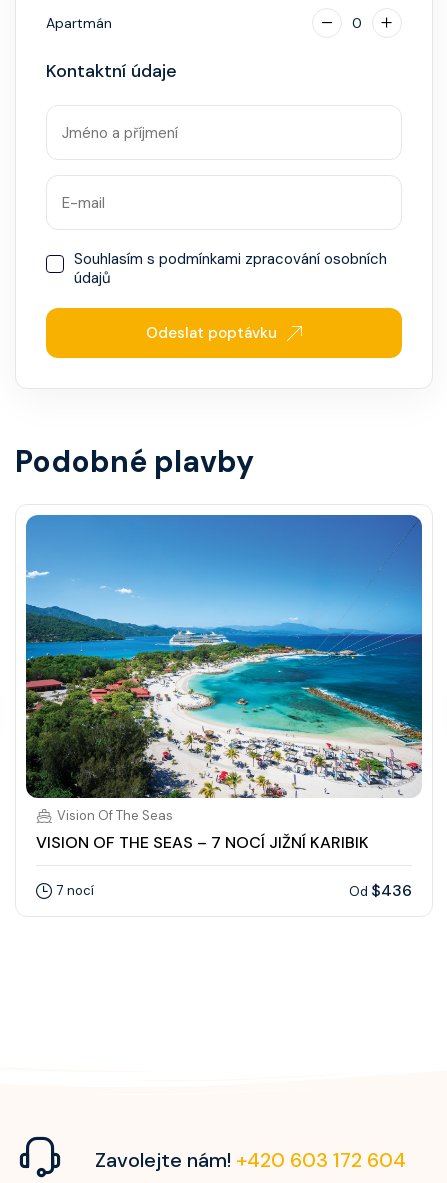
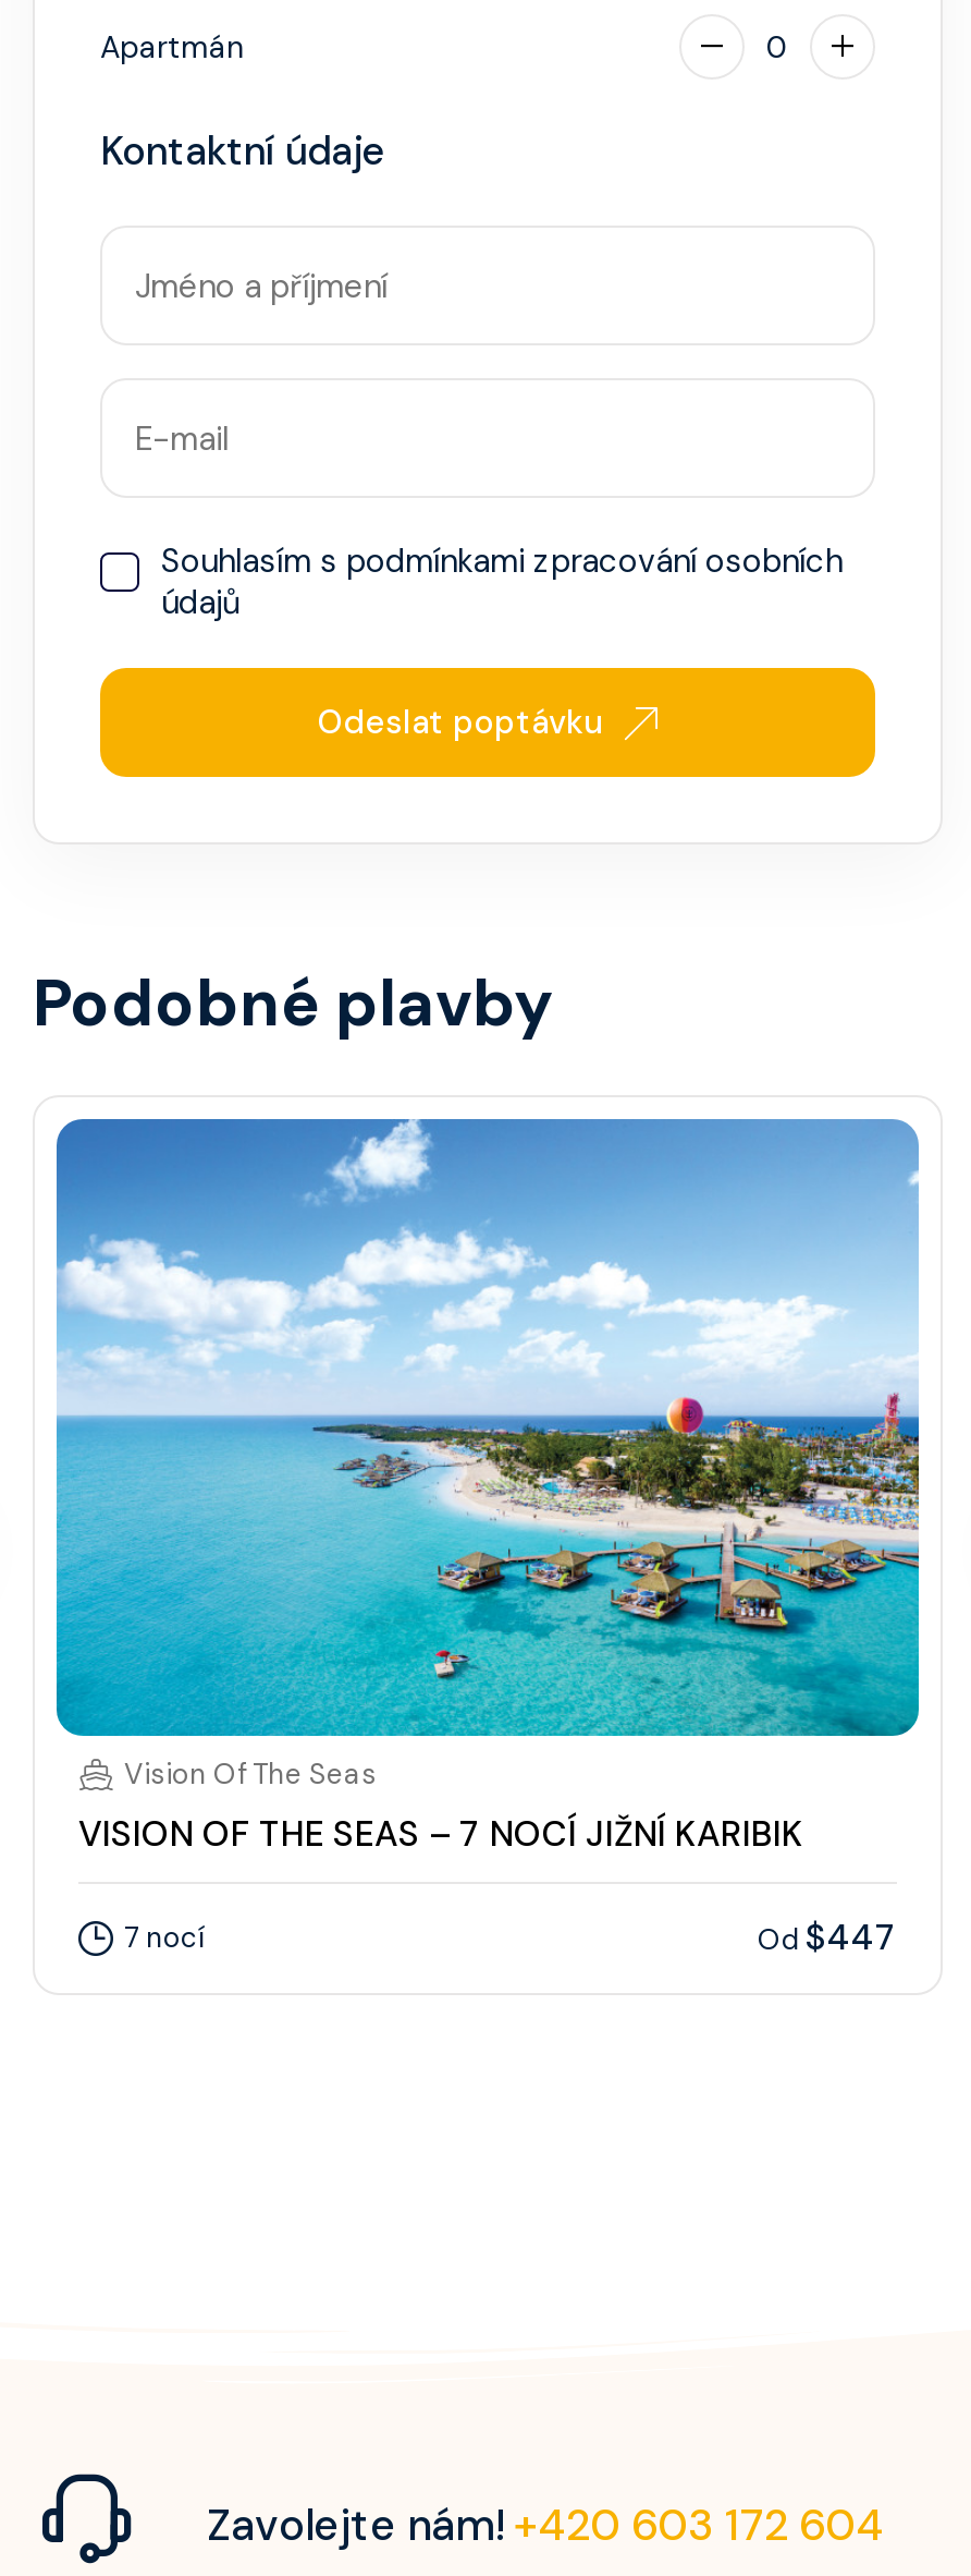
[25,515,423,799] [image] -> [54,1119,921,1738] [image]
[349,880,412,901] Od $436 -> [758,1915,897,1961] Od $447

